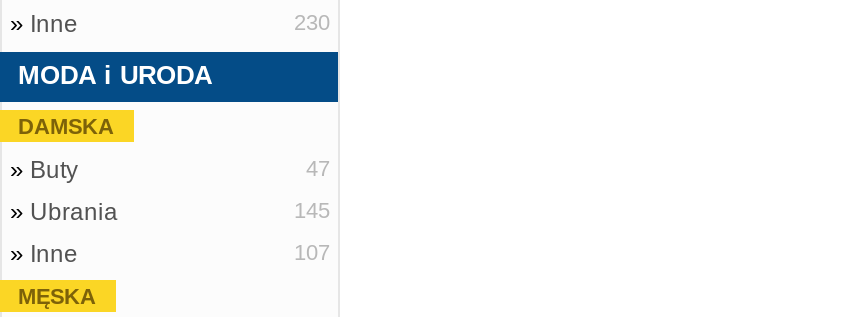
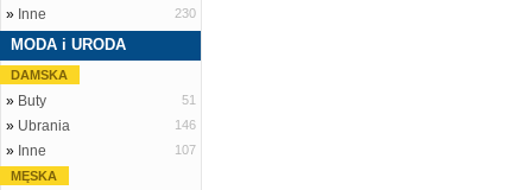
[306,156,330,180] 47 -> [182,93,196,107] 51
[294,198,330,222] 145 -> [175,118,196,132] 146

